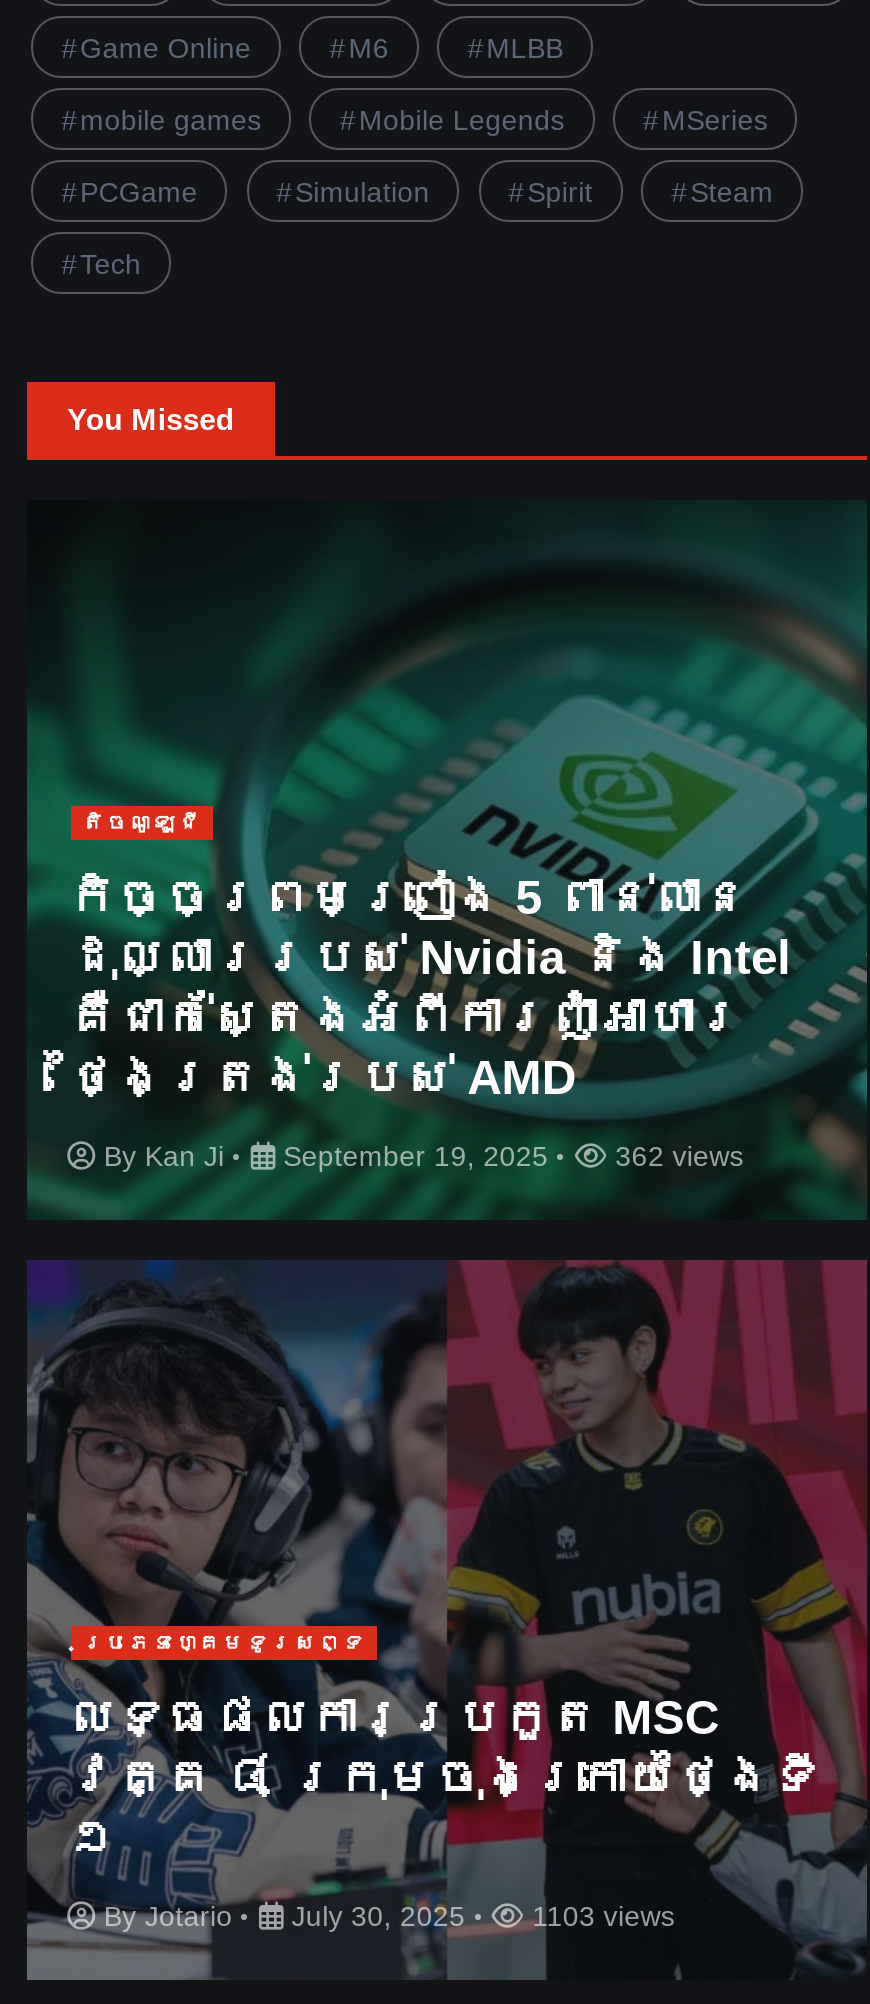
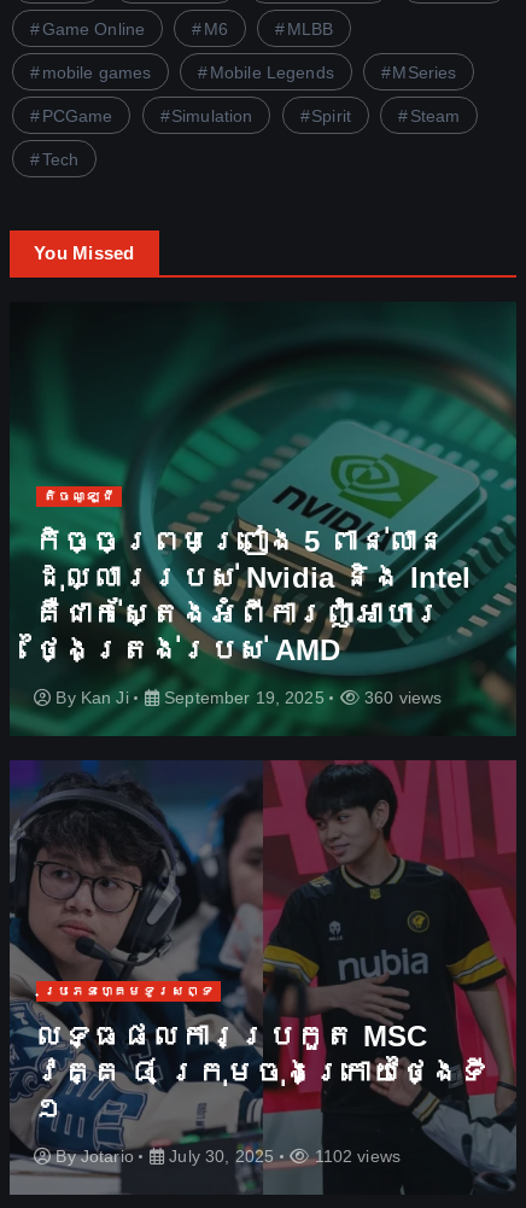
[95,1140,744,1172] By Kan Ji September 19, 2025 362 views -> [51,688,442,707] By Kan Ji September 19, 2025 360 views
[95,1900,675,1932] ByJotario July 30, 2025 1103 views -> [51,1146,401,1166] ByJotario July 30, 2025 1102 views

